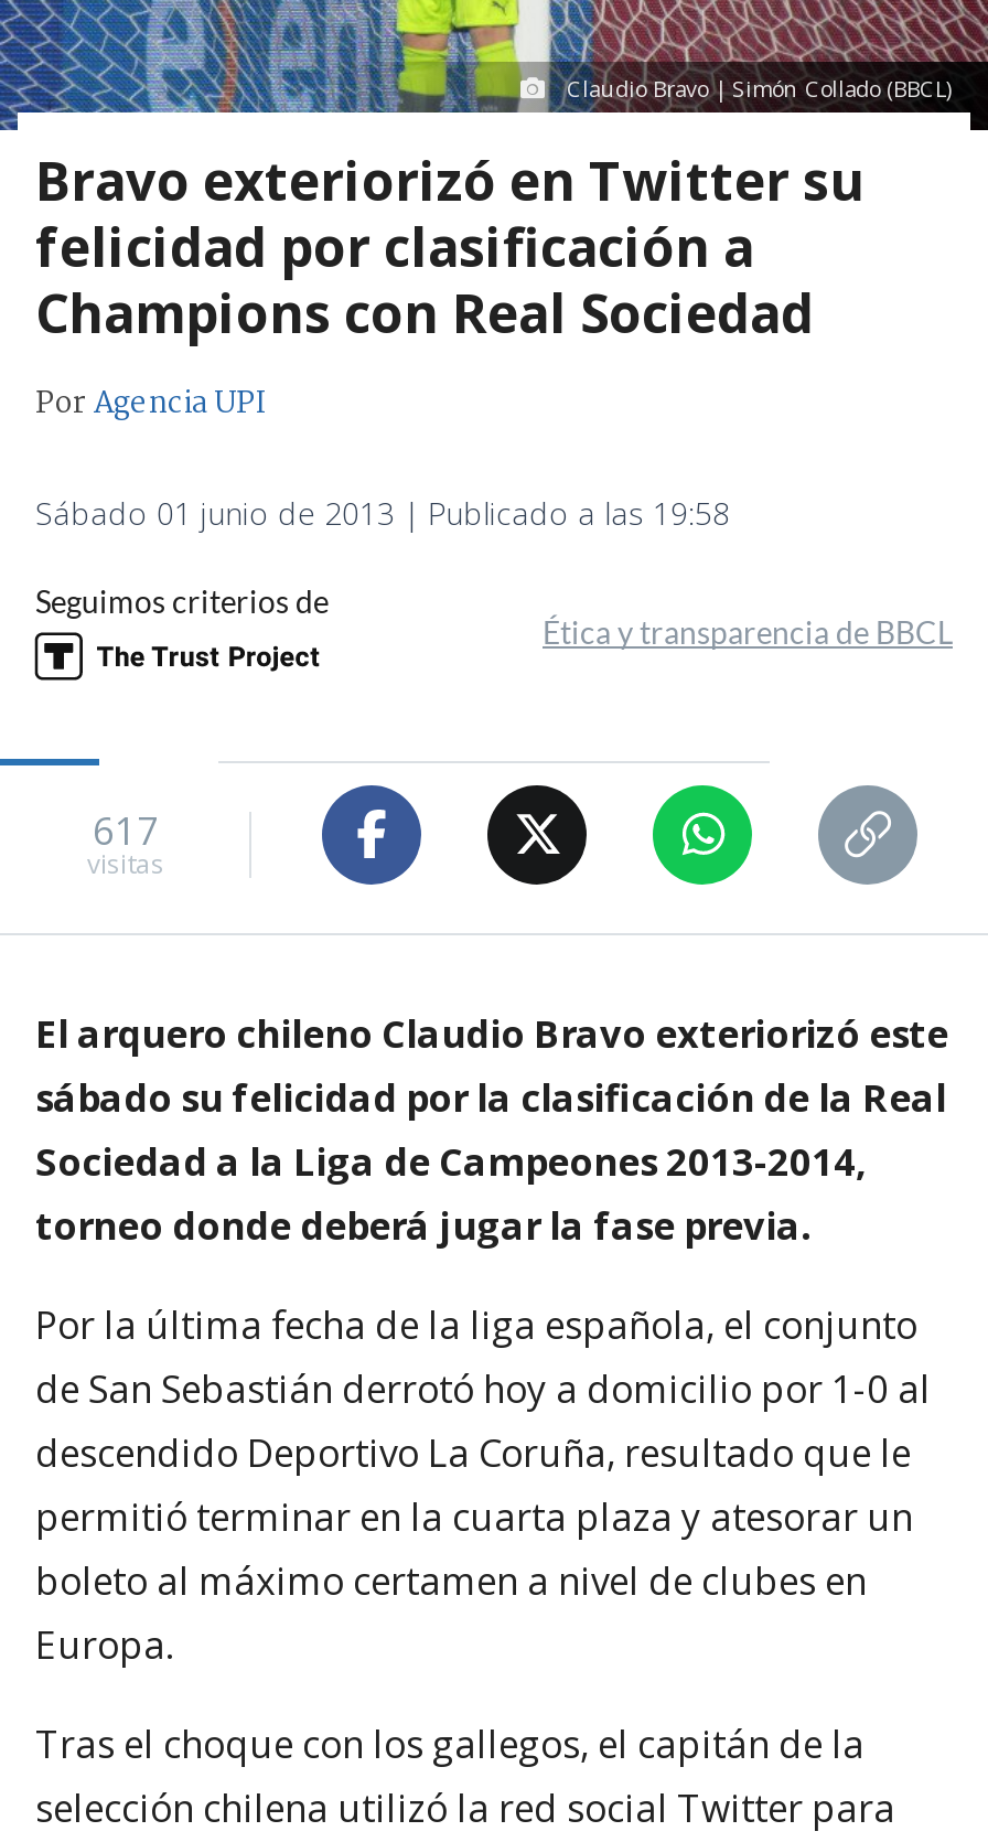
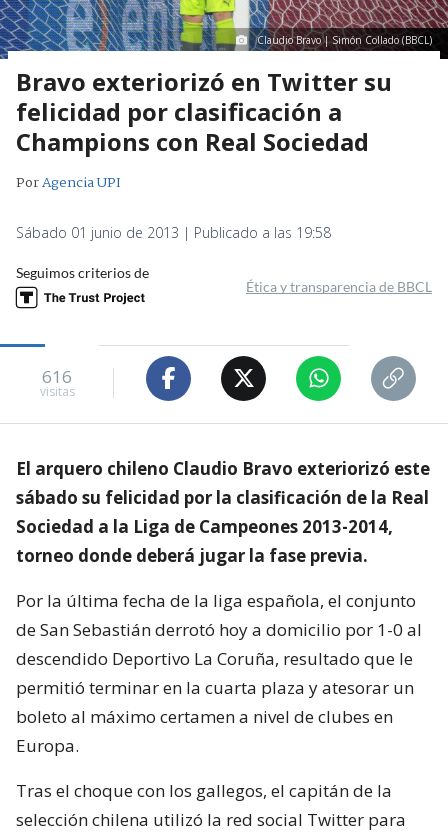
[93,806,159,857] 617 -> [42,365,72,388] 616

